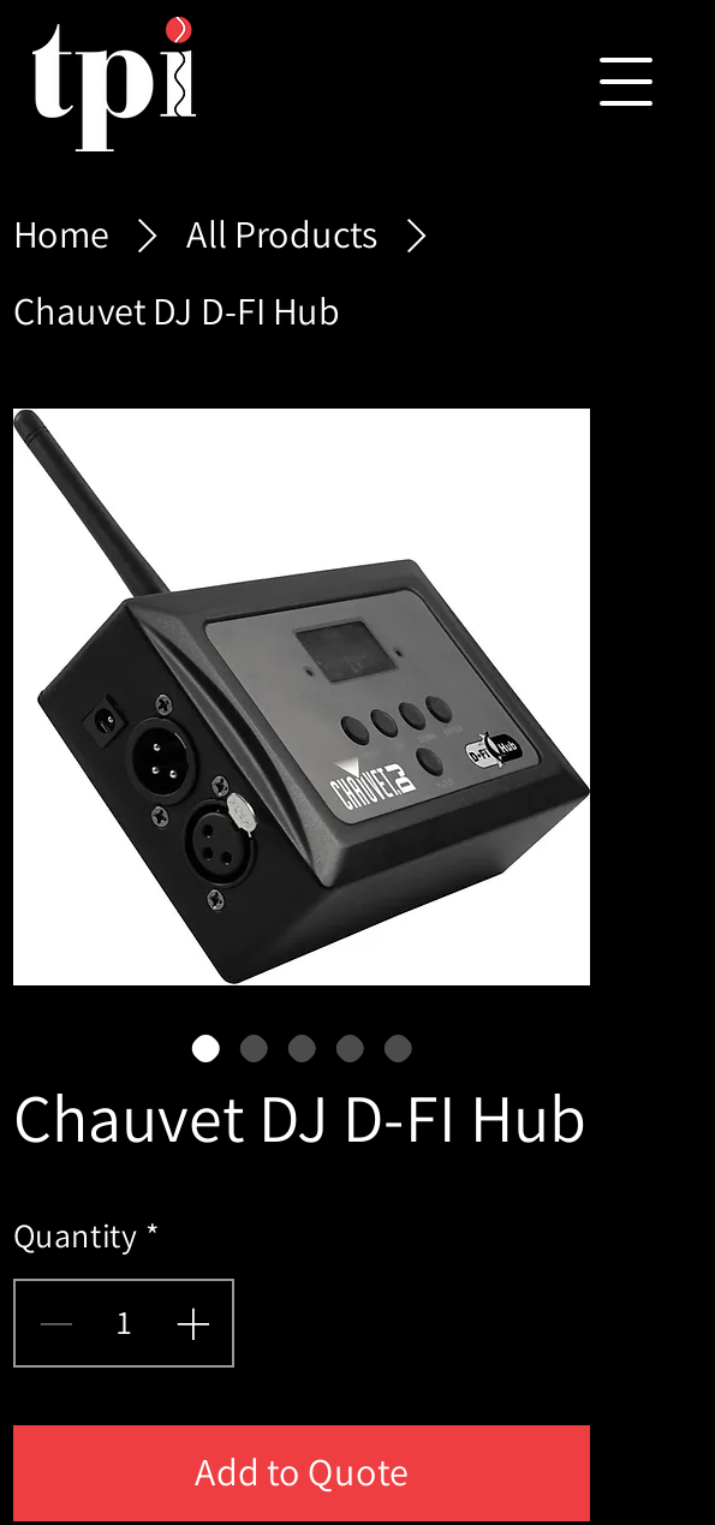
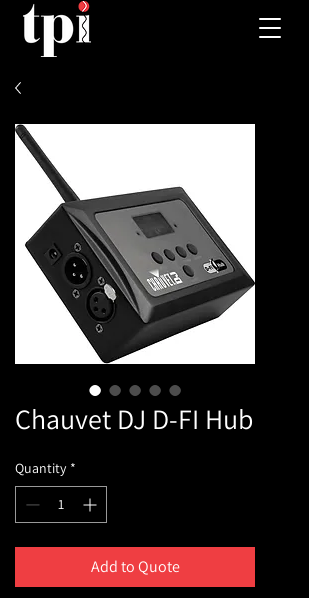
[13,209,379,336] Home | All Products | Chauvet DJ D-FI Hub -> none

